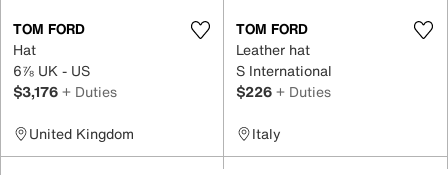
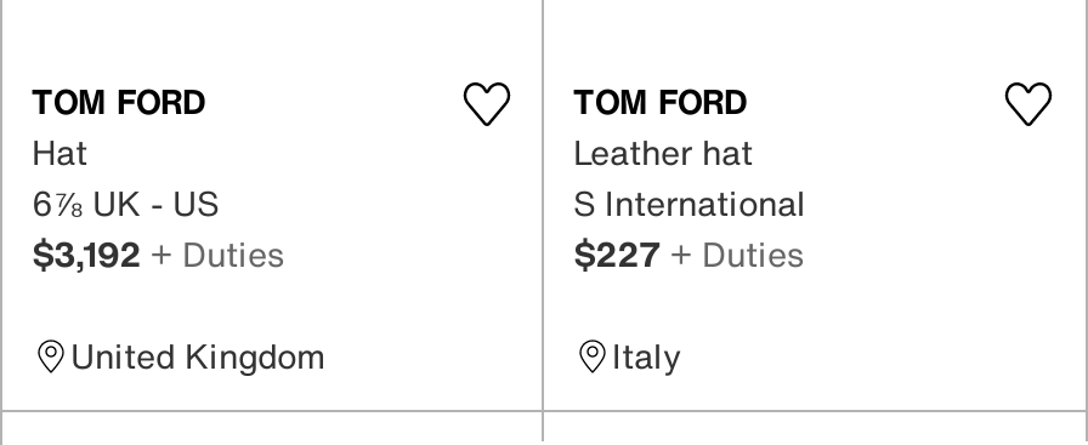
[13,81,117,102] $3,176 + Duties -> [32,228,284,279] $3,192 + Duties
[236,81,331,102] $226 + Duties -> [573,228,804,279] $227 + Duties

